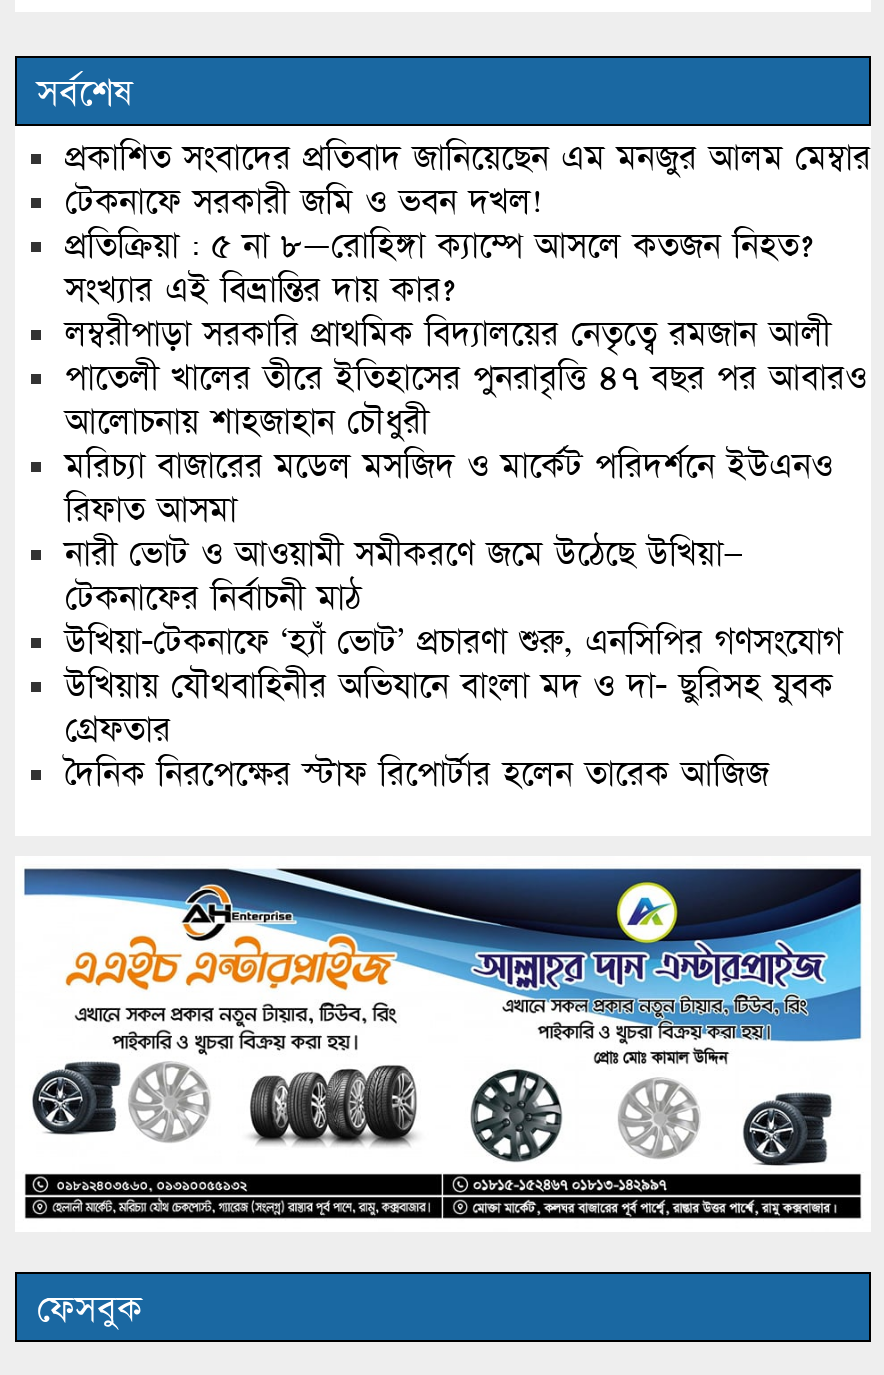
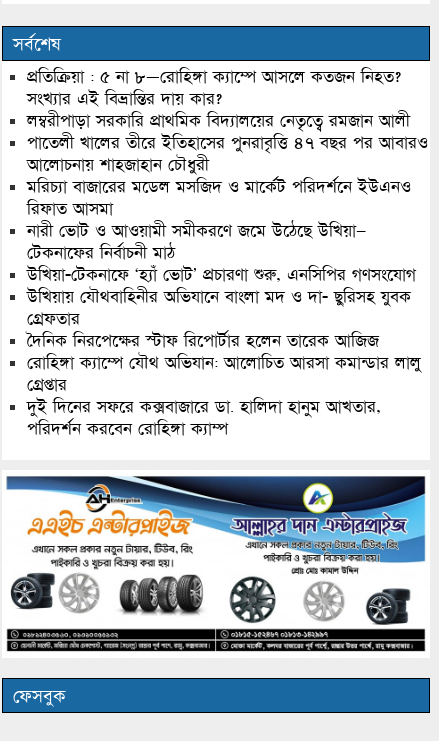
[65,137,871,223] প্রকাশিত সংবাদের প্রতিবাদ জানিয়েছেন এম মনজুর আলম মেম্বার | টেকনাফে সরকারী জমি ও ভবন দখল! -> none
moved [65,225,867,751] -> [27,66,428,329]: প্রতিক্রিয়া : ৫ না ৮—রোহিঙ্গা ক্যাম্পে আসলে কতজন নিহত? | সংখ্যার এই বিভ্রান্তির দায় কার? | লম্বরীপাড়া সরকারি প্রাথমিক বিদ্যালয়ের নেতৃত্বে রমজান আলী | ... | উখিয়ায় যৌথবাহিনীর অভিযানে বাংলা মদ ও দা- ছুরিসহ যুবক | গ্রেফতার
none -> [27,352,421,439] রোহিঙ্গা ক্যাম্পে যৌথ অভিযান: আলোচিত আরসা কমান্ডার লালু | গ্রেপ্তার | দুই দিনের সফরে কক্সবাজারে ডা. হালিদা হানুম আখতার, | পরিদর্শন করবেন রোহিঙ্গা ক্যাম্প

